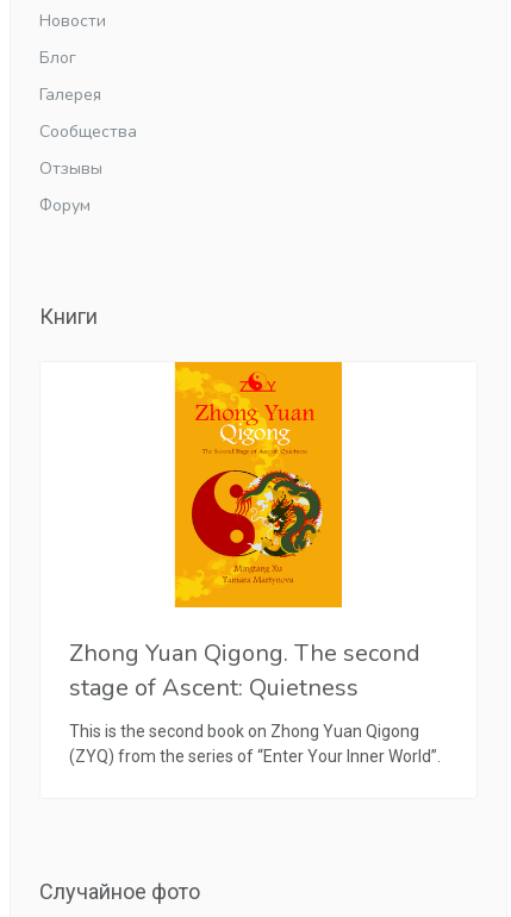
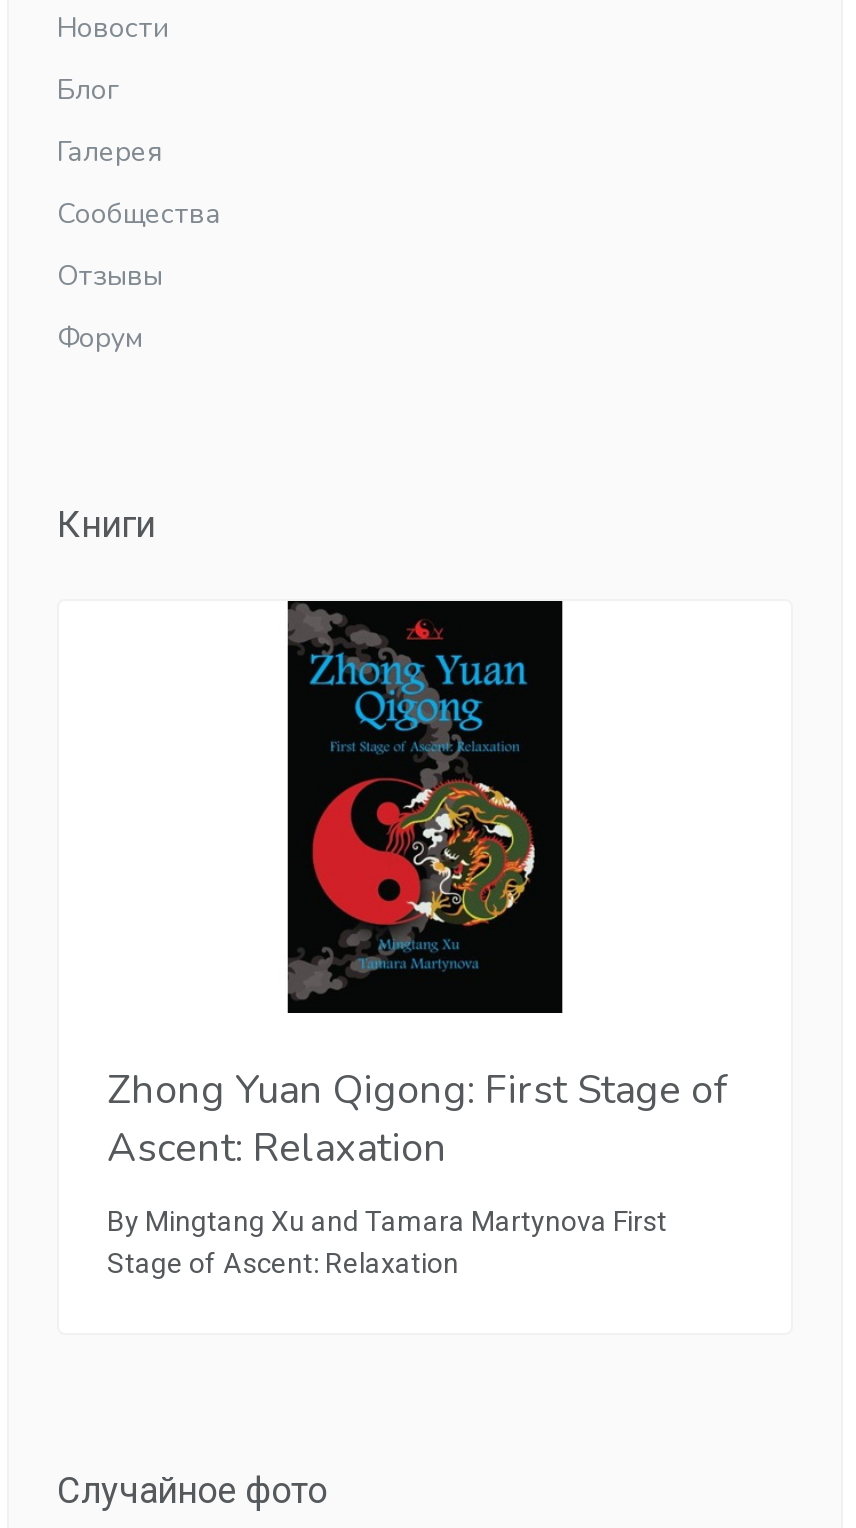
[69,361,420,704] [image] | Zhong Yuan Qigong. The second | stage of Ascent: Quietness -> [107,599,727,1175] [image] | Zhong Yuan Qigong: First Stage of | Ascent: Relaxation
[69,722,441,766] This is the second book on Zhong Yuan Qigong | (ZYQ) from the series of “Enter Your Inner World”. -> [107,1205,667,1279] By Mingtang Xu and Tamara Martynova First | Stage of Ascent: Relaxation

